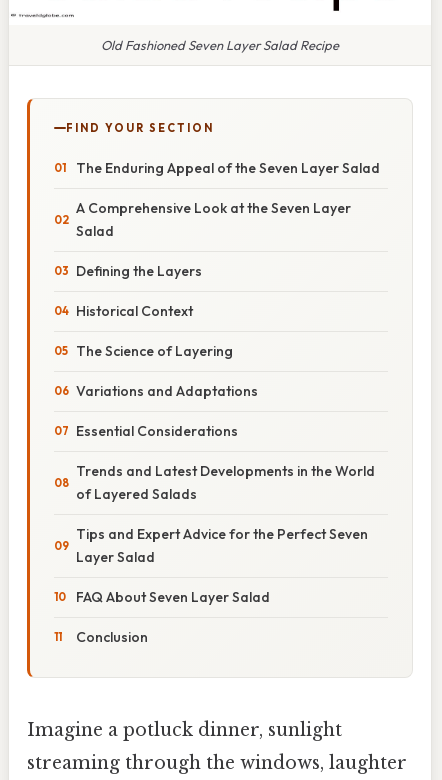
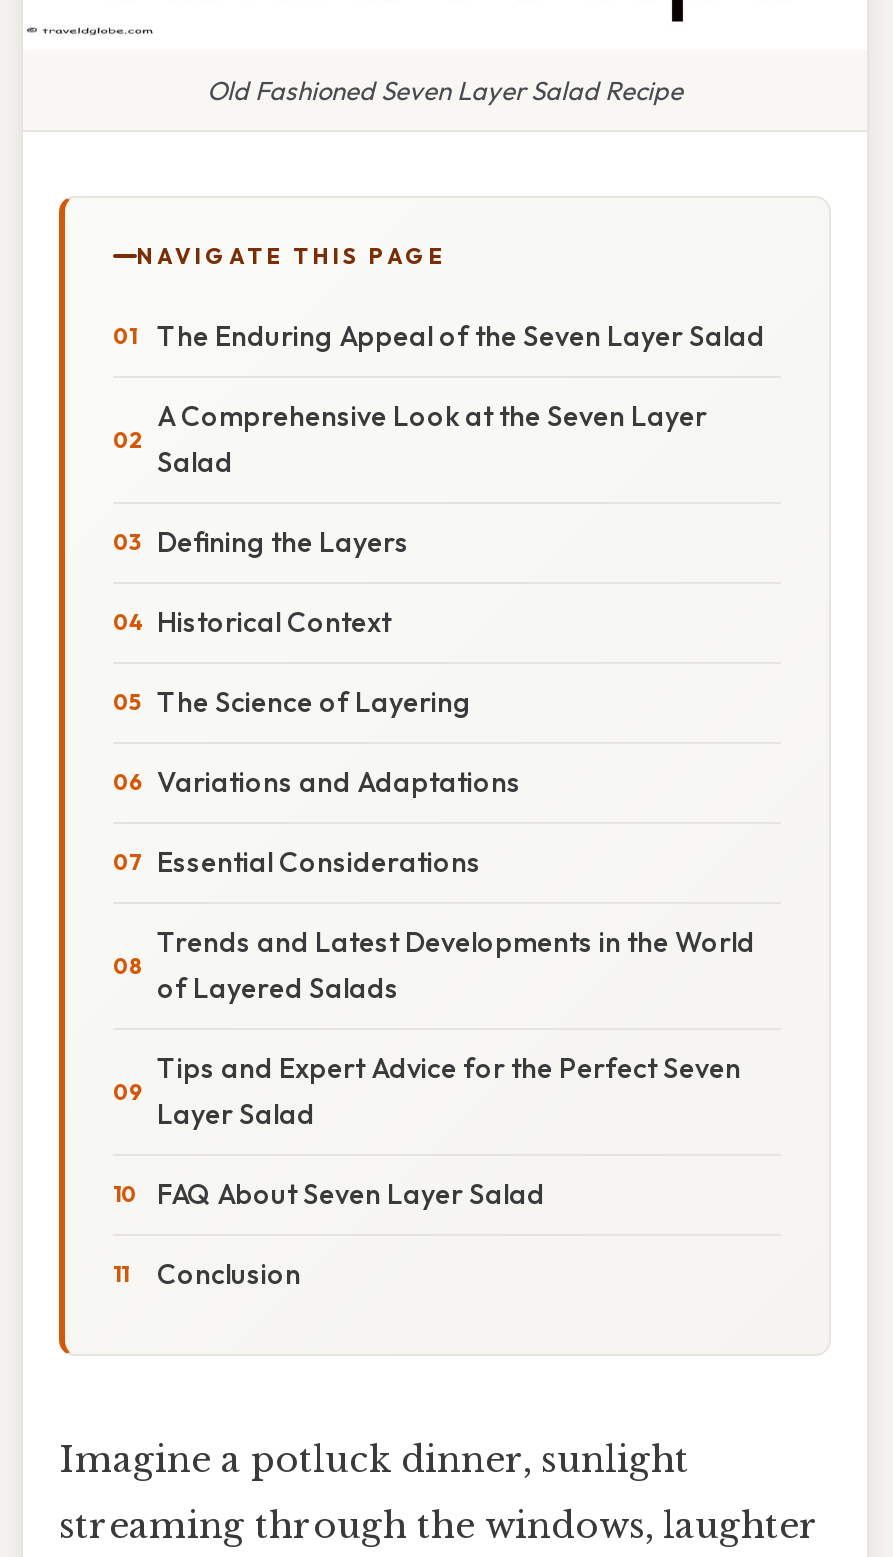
[66,121,214,135] FIND YOUR SECTION -> [137,242,447,270] NAVIGATE THIS PAGE

